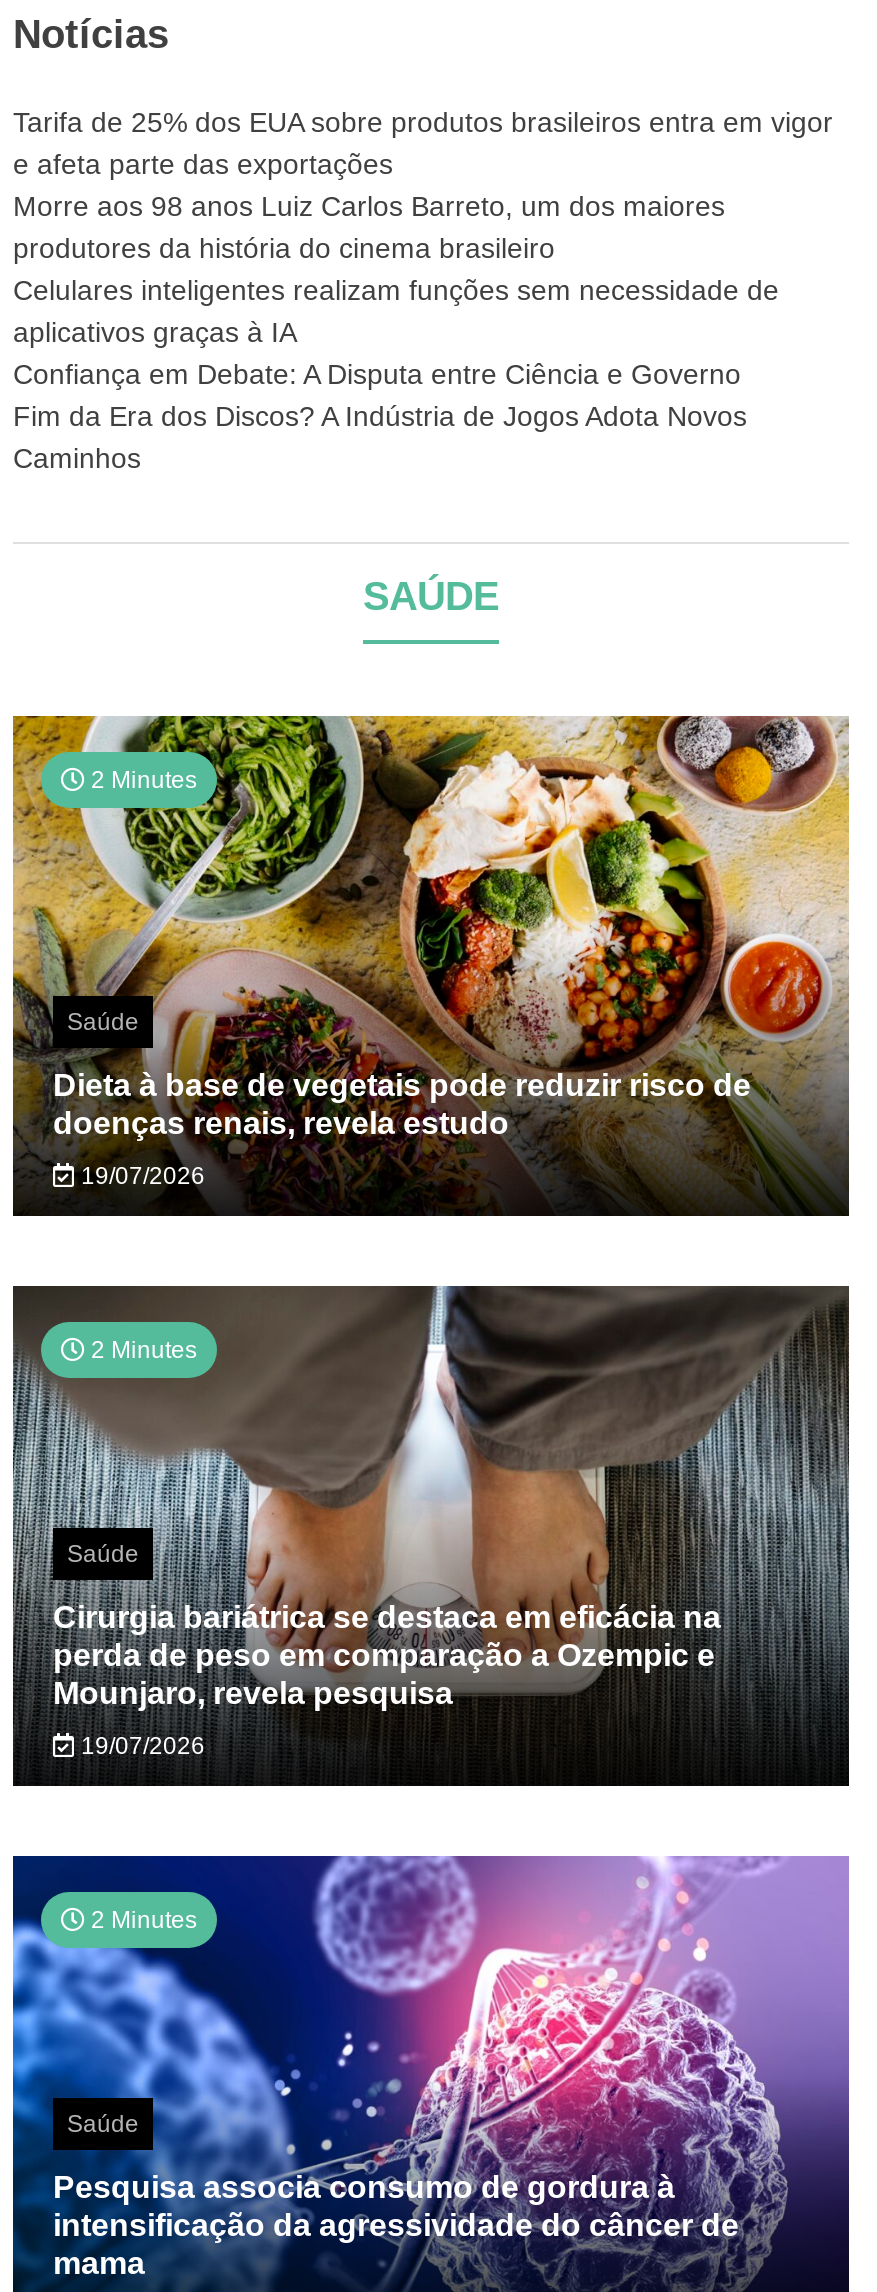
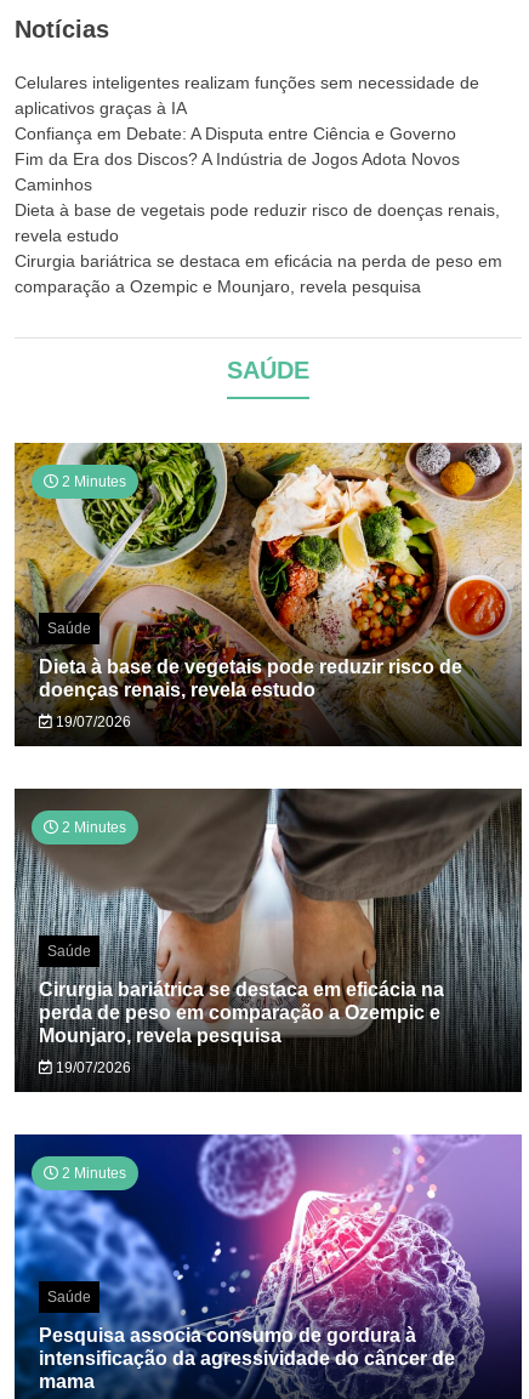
[13,106,833,264] Tarifa de 25% dos EUA sobre produtos brasileiros entra em vigor | e afeta parte das exportações | Morre aos 98 anos Luiz Carlos Barreto, um dos maiores | produtores da história do cinema brasileiro -> none
moved [13,274,779,474] -> [15,73,479,194]: Celulares inteligentes realizam funções sem necessidade de | aplicativos graças à IA | Confiança em Debate: A Disputa entre Ciência e Governo | Fim da Era dos Discos? A Indústria de Jogos Adota Novos | Caminhos
none -> [15,200,502,296] Dieta à base de vegetais pode reduzir risco de doenças renais, | revela estudo | Cirurgia bariátrica se destaca em eficácia na perda de peso em | comparação a Ozempic e Mounjaro, revela pesquisa

